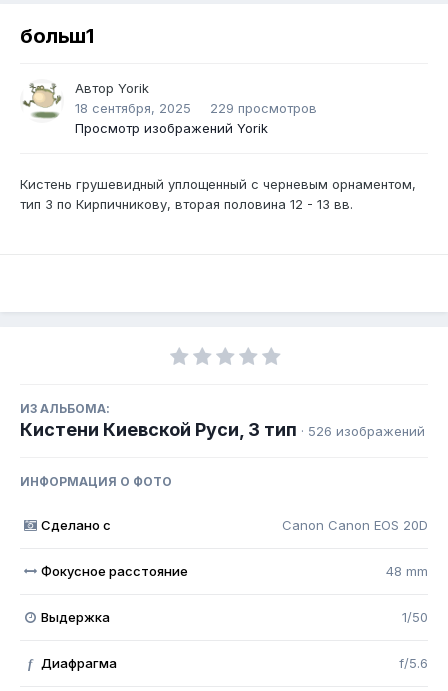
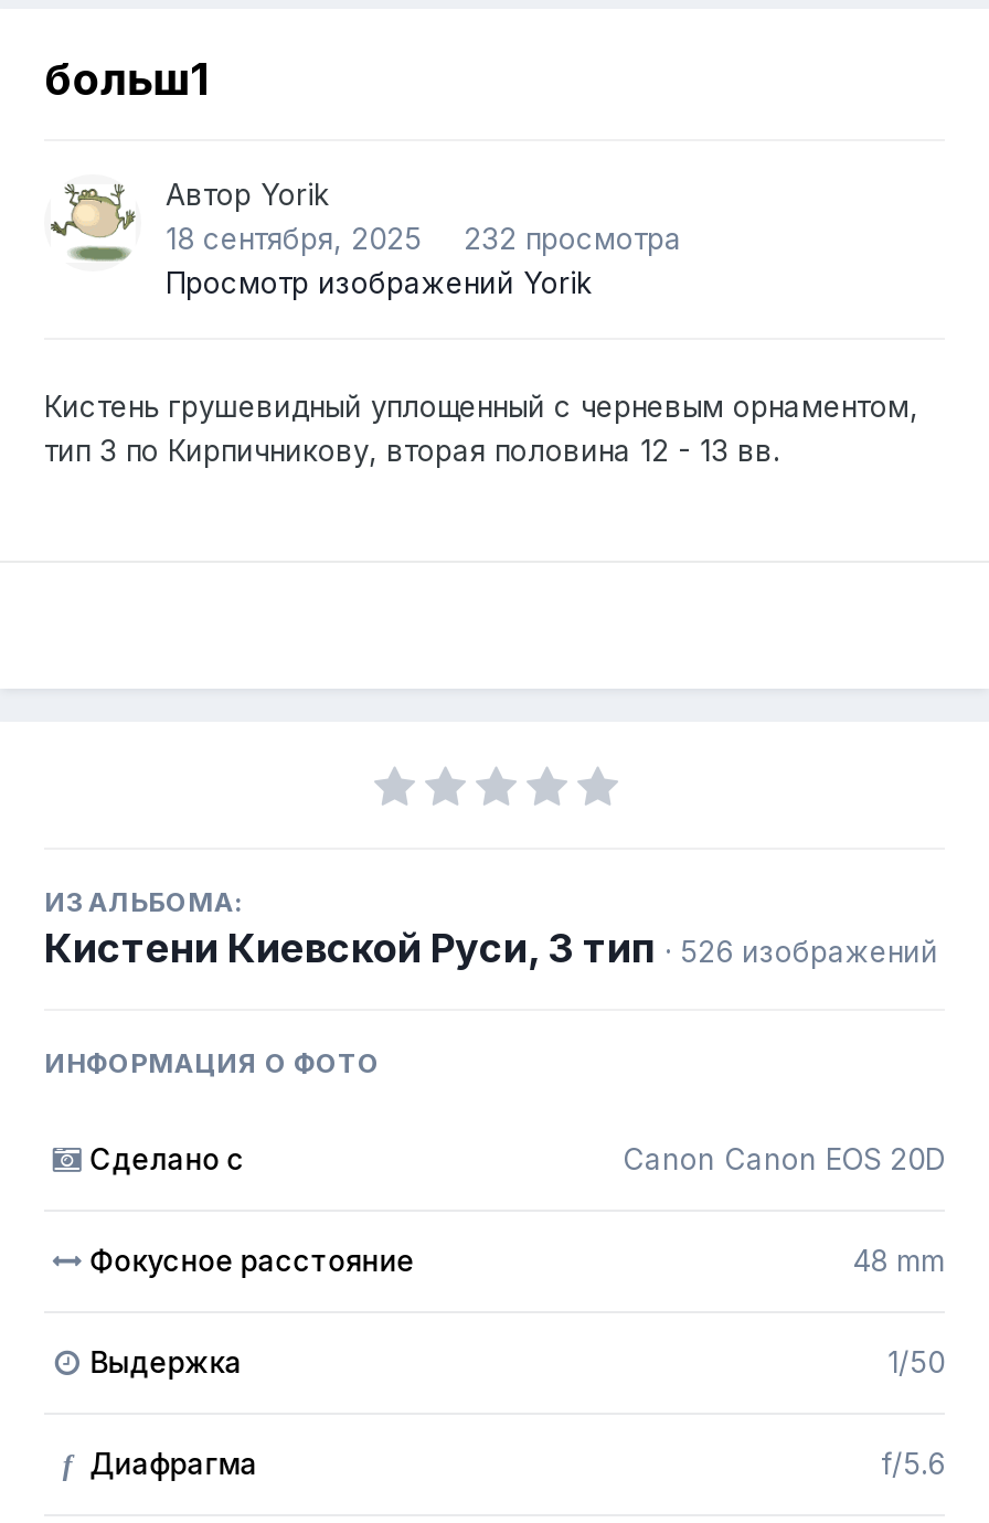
[75,100,317,116] 18 сентября, 2025 229 просмотров -> [166,221,682,256] 18 сентября, 2025 232 просмотра

